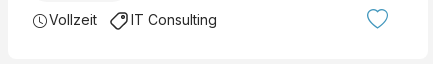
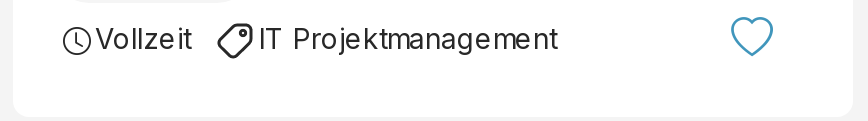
[131,11,217,28] IT Consulting -> [259,21,557,55] IT Projektmanagement

